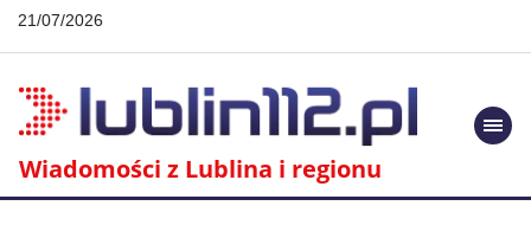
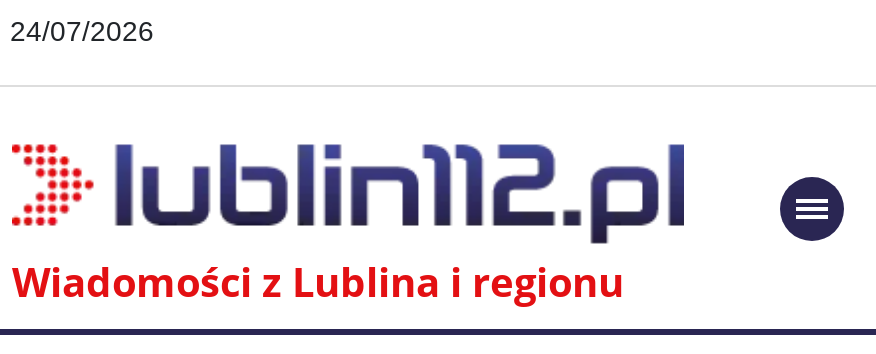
[18,11,103,30] 21/07/2026 -> [10,15,154,47] 24/07/2026

